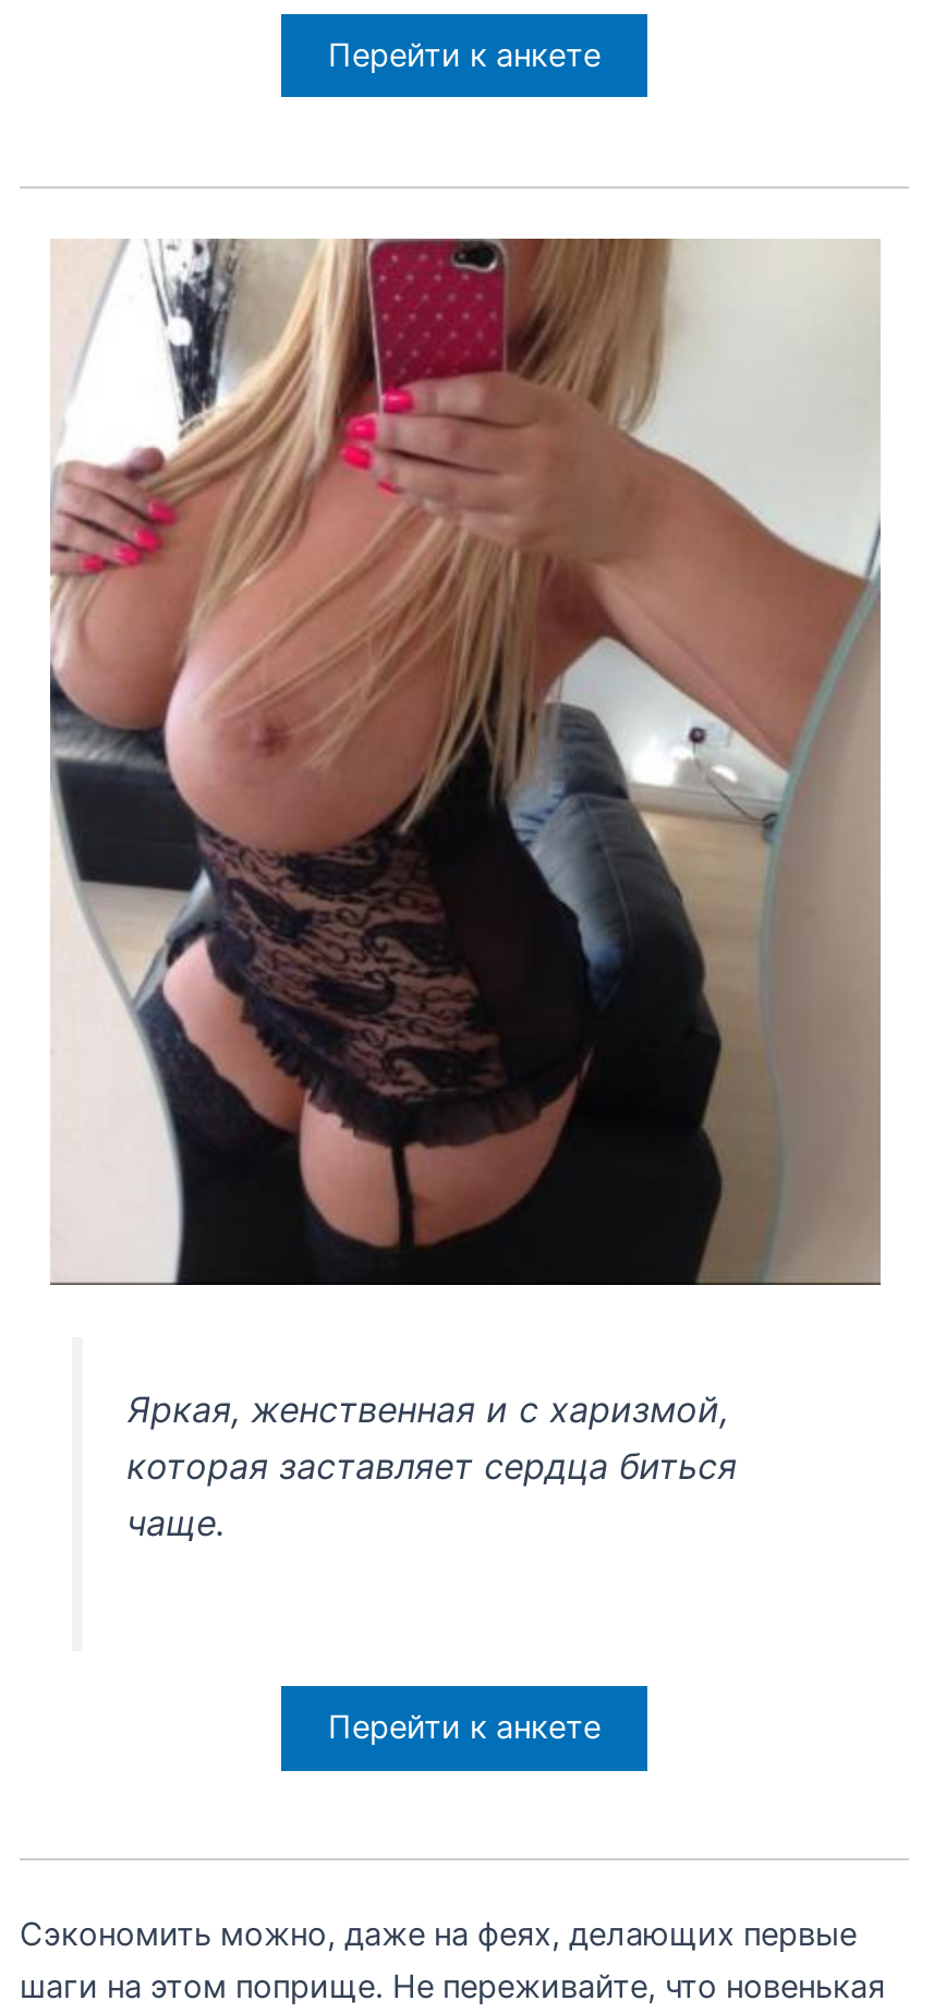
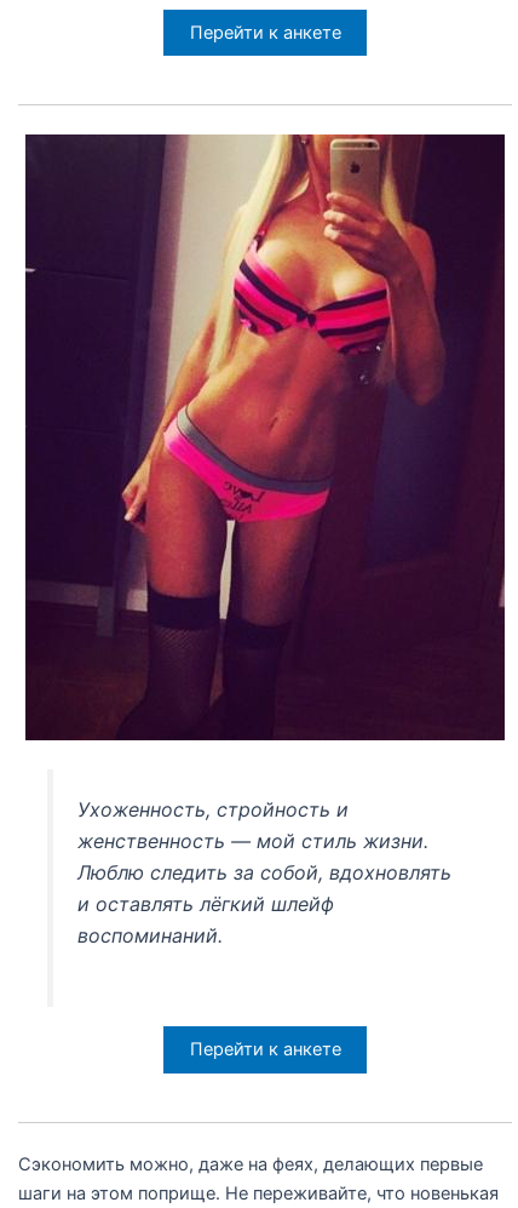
[33,237,896,1287] [image] -> [24,133,506,742] [image]
[127,1387,737,1544] Яркая, женственная и с харизмой, | которая заставляет сердца биться | чаще. -> [78,797,452,947] Ухоженность, стройность и | женственность — мой стиль жизни. | Люблю следить за собой, вдохновлять | и оставлять лёгкий шлейф | воспоминаний.

